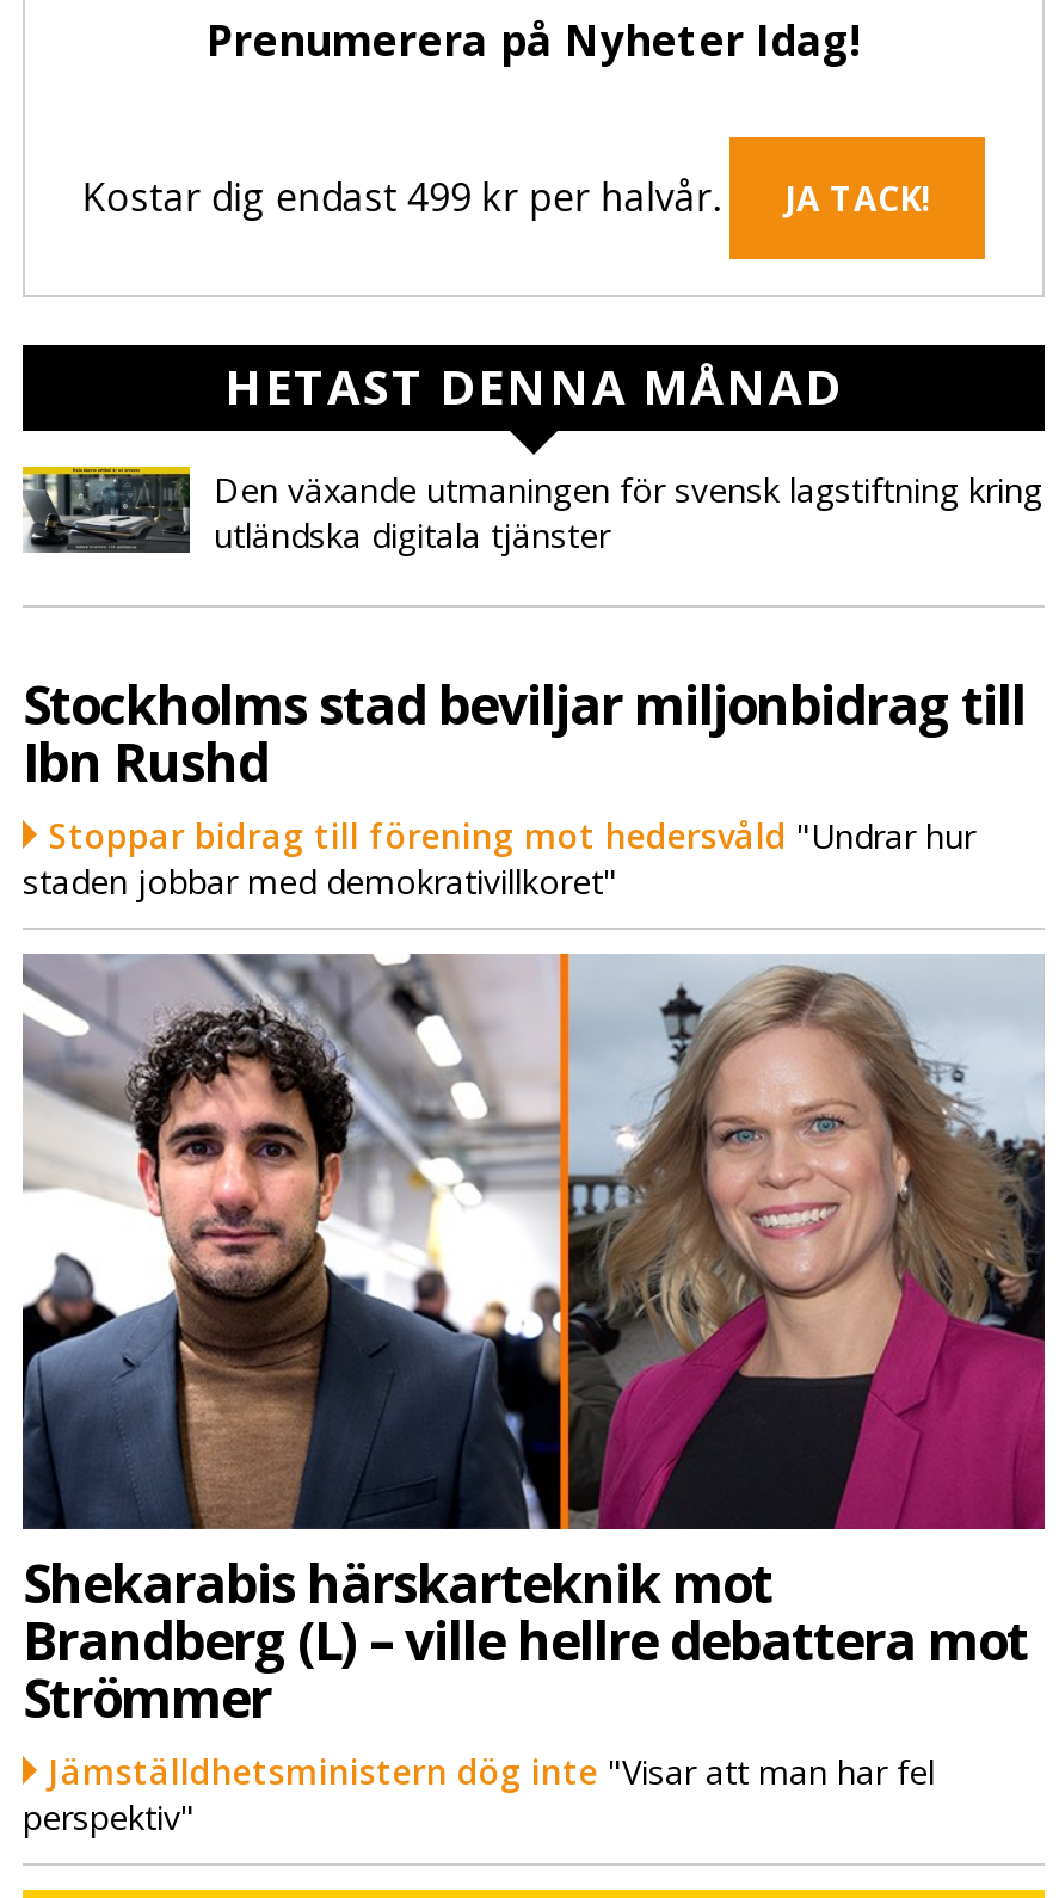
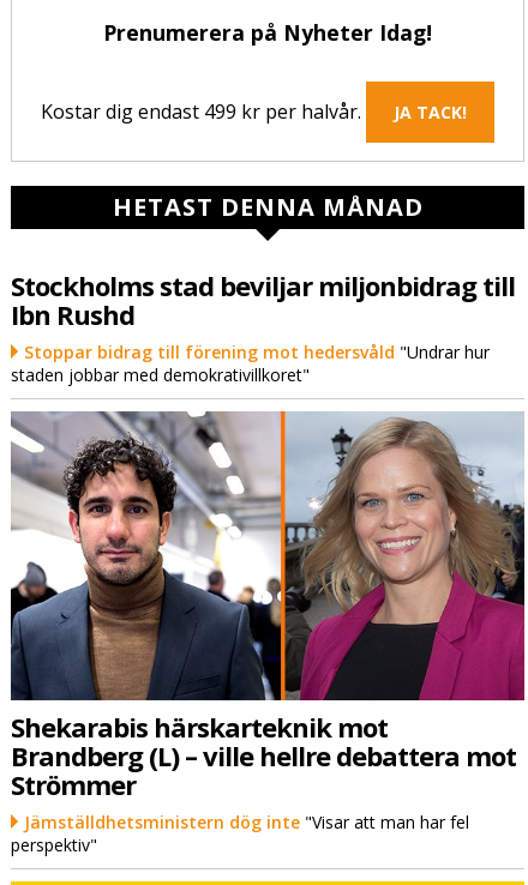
[20,464,1042,557] [image] | Den växande utmaningen för svensk lagstiftning kring | utländska digitala tjänster -> none

